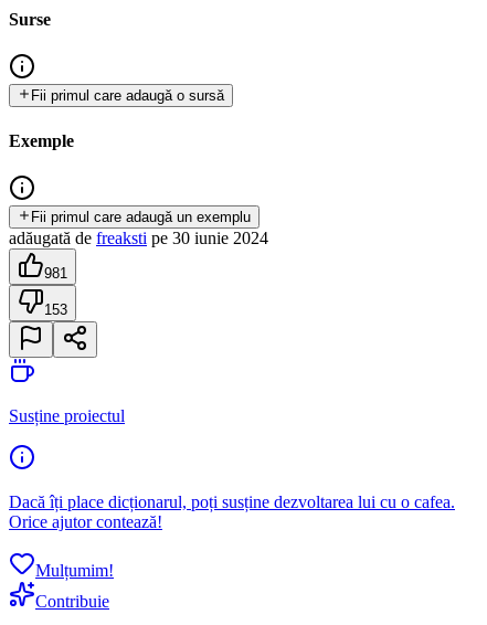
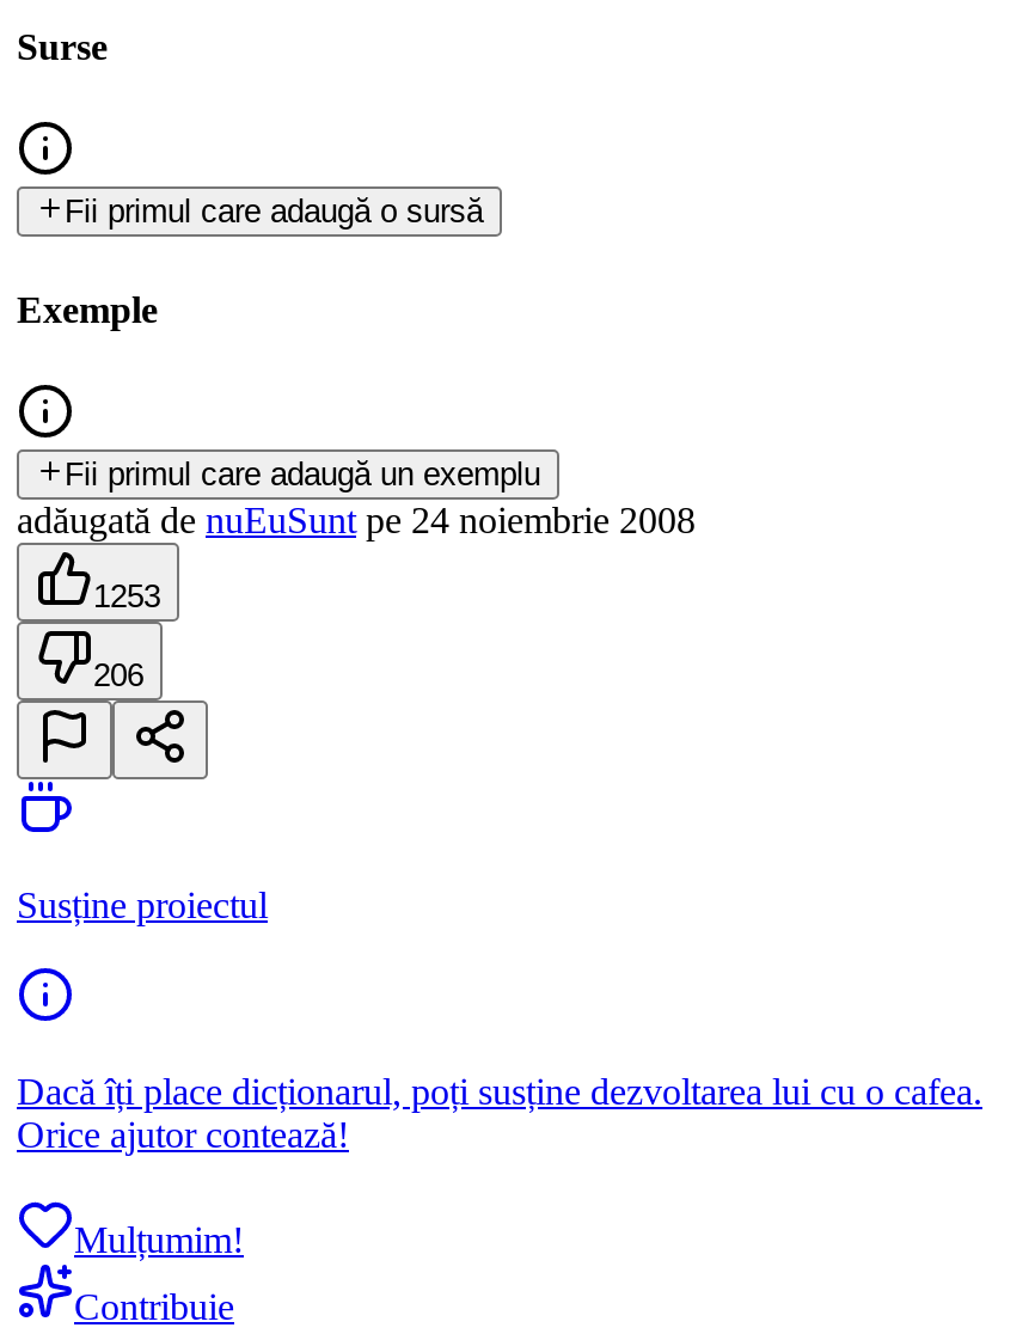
[9,228,268,247] adăugată de freaksti pe 30 iunie 2024 -> [17,499,696,540] adăugată de nuEuSunt pe 24 noiembrie 2008
[44,265,67,281] 981 -> [93,578,160,614] 1253
[44,301,67,318] 153 -> [93,657,143,693] 206

